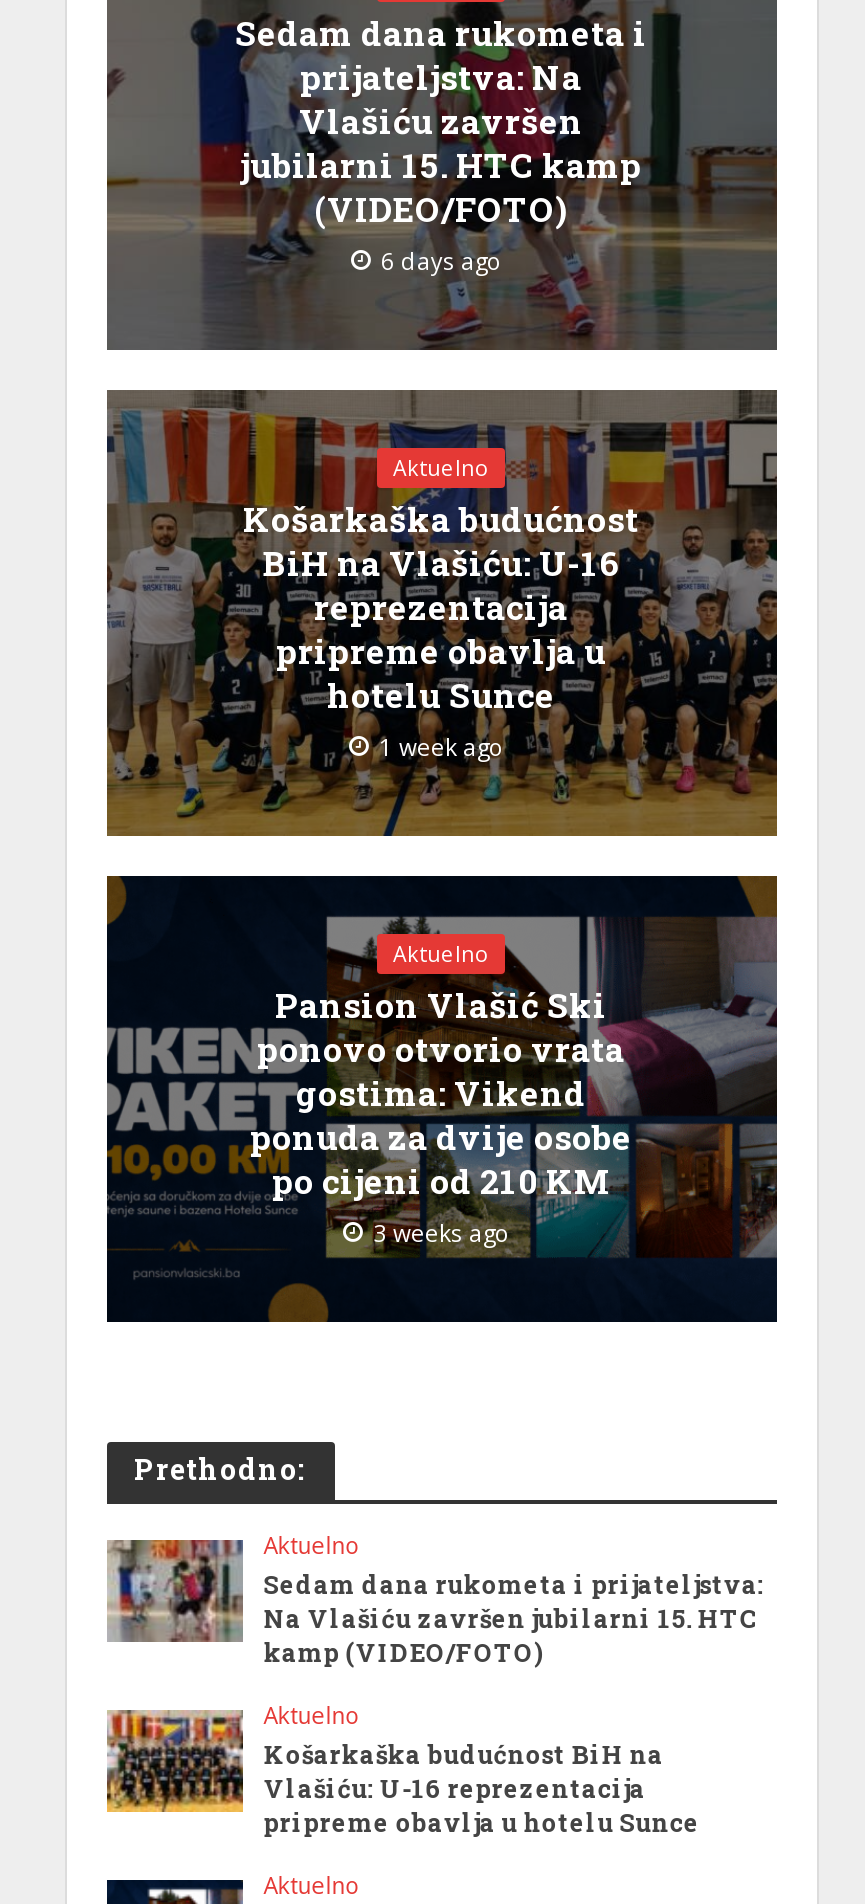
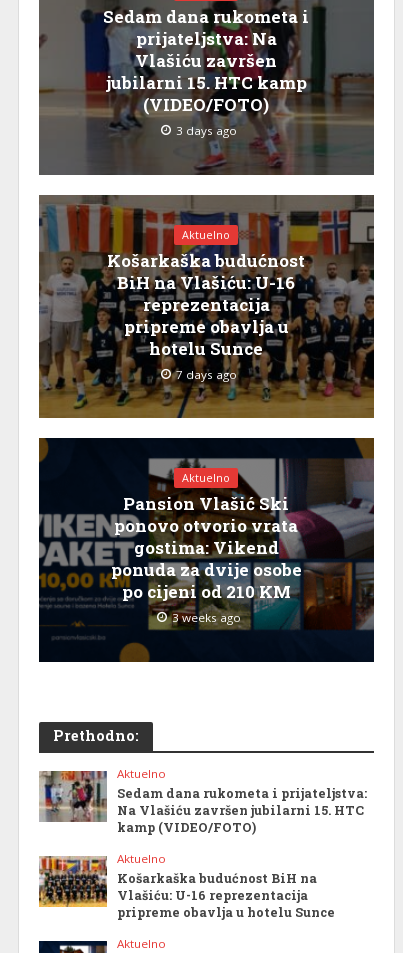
[381,247,503,277] 6 days ago -> [176,123,237,138] 3 days ago
[379,733,505,763] 1 week ago -> [176,367,237,382] 7 days ago

